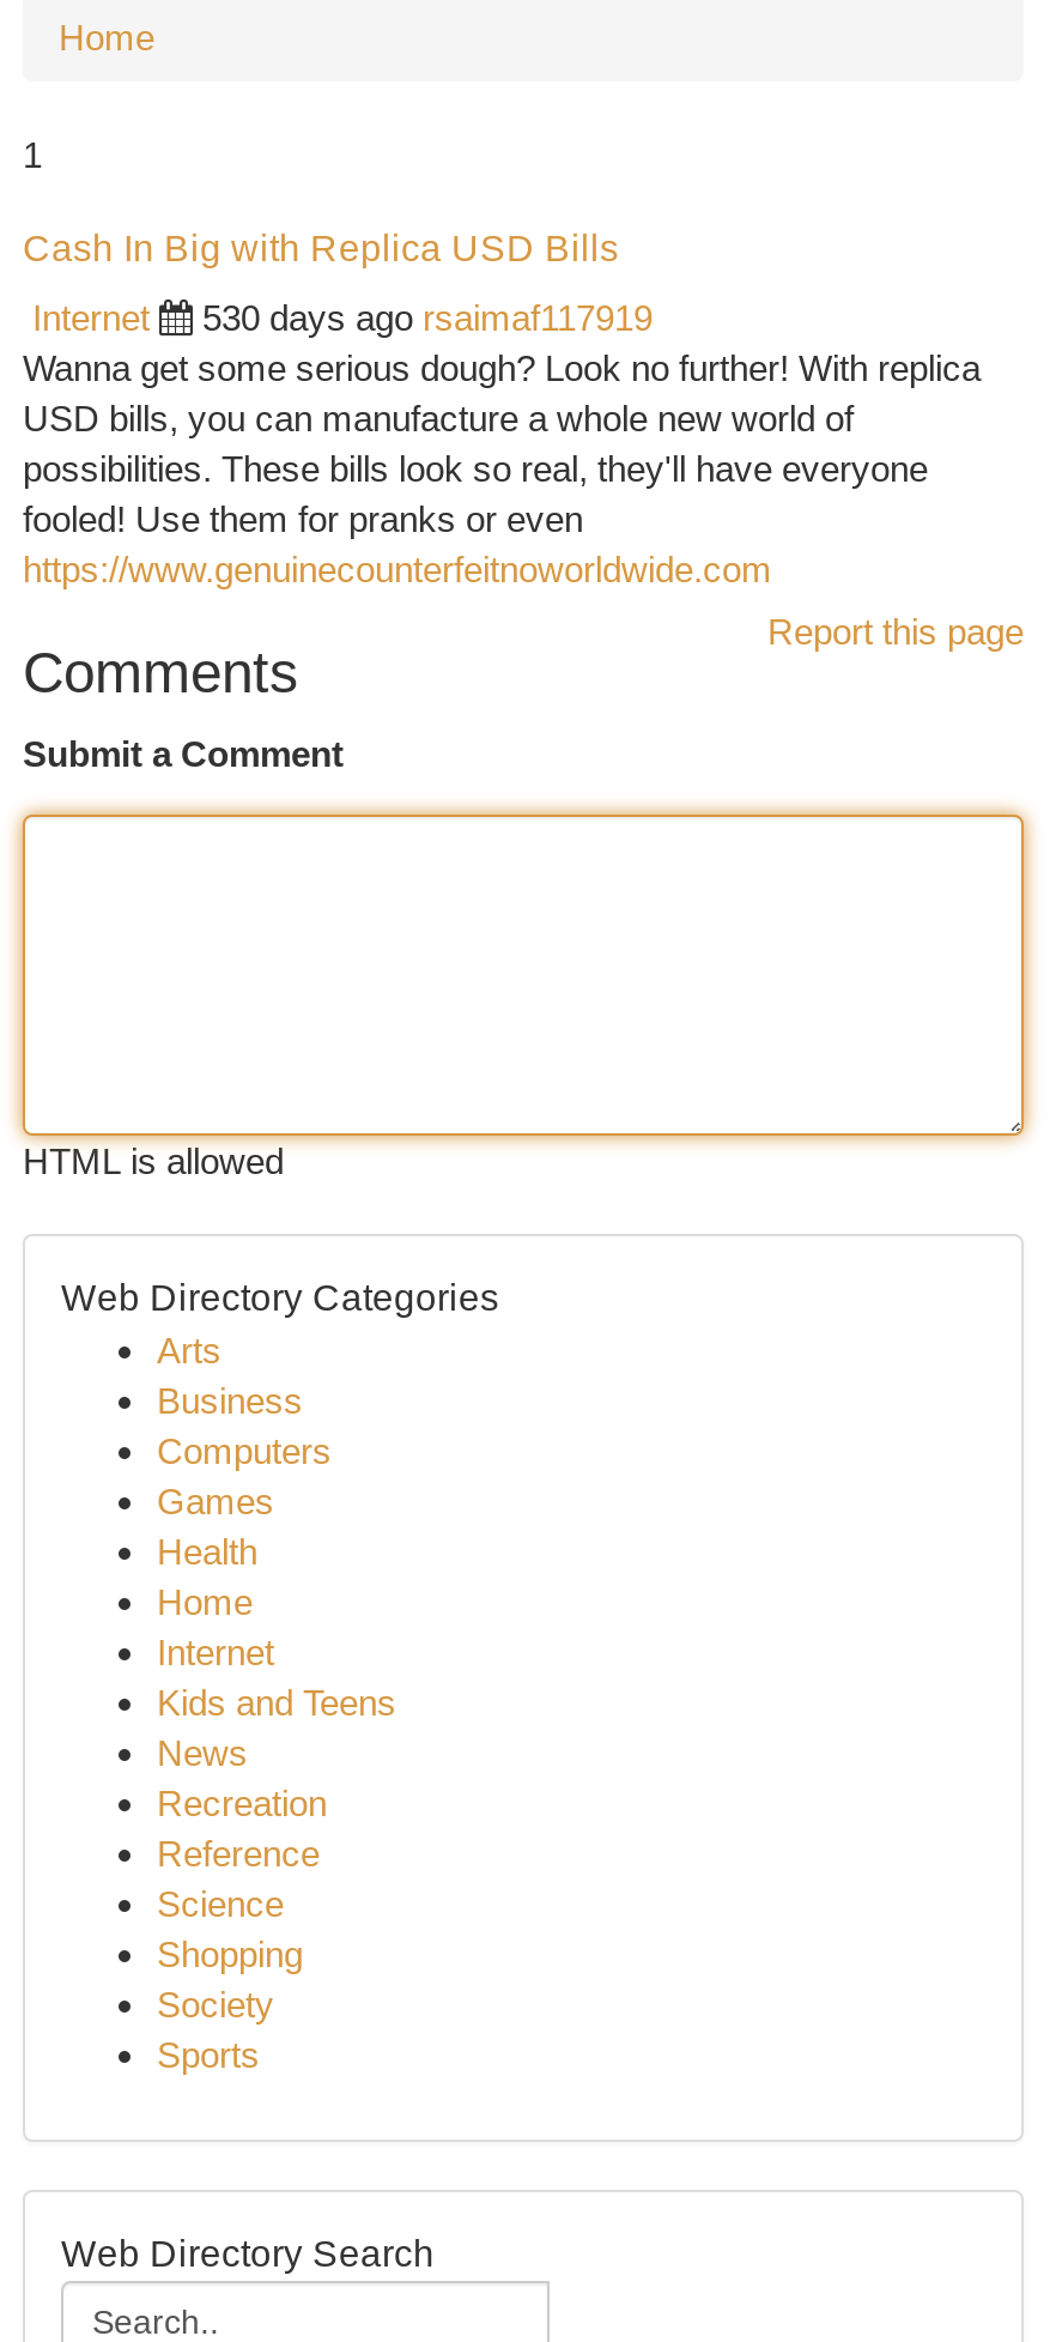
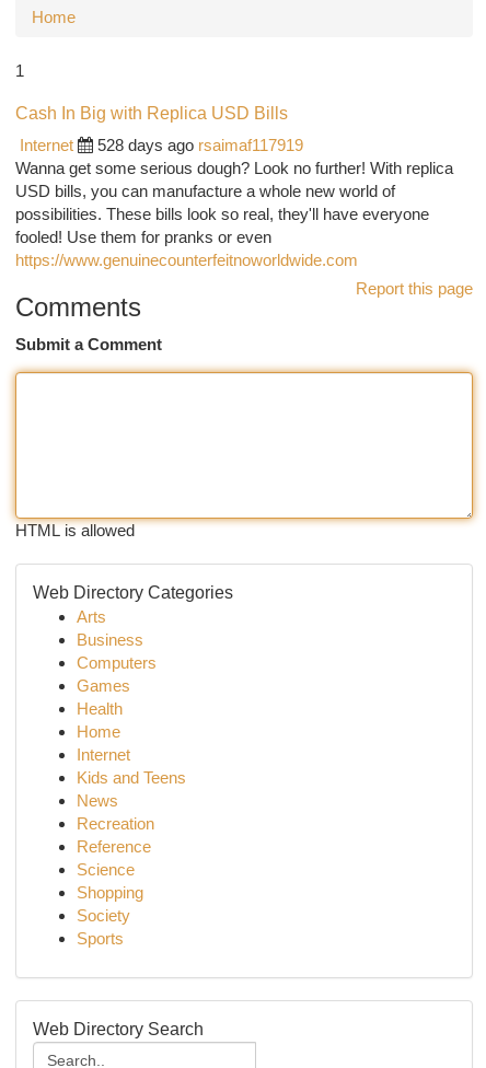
[202,297,653,338] 530 days ago rsaimaf117919 -> [97,136,303,154] 528 days ago rsaimaf117919

